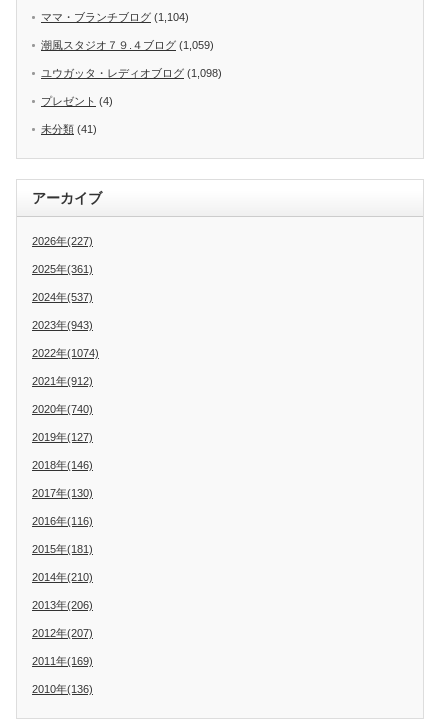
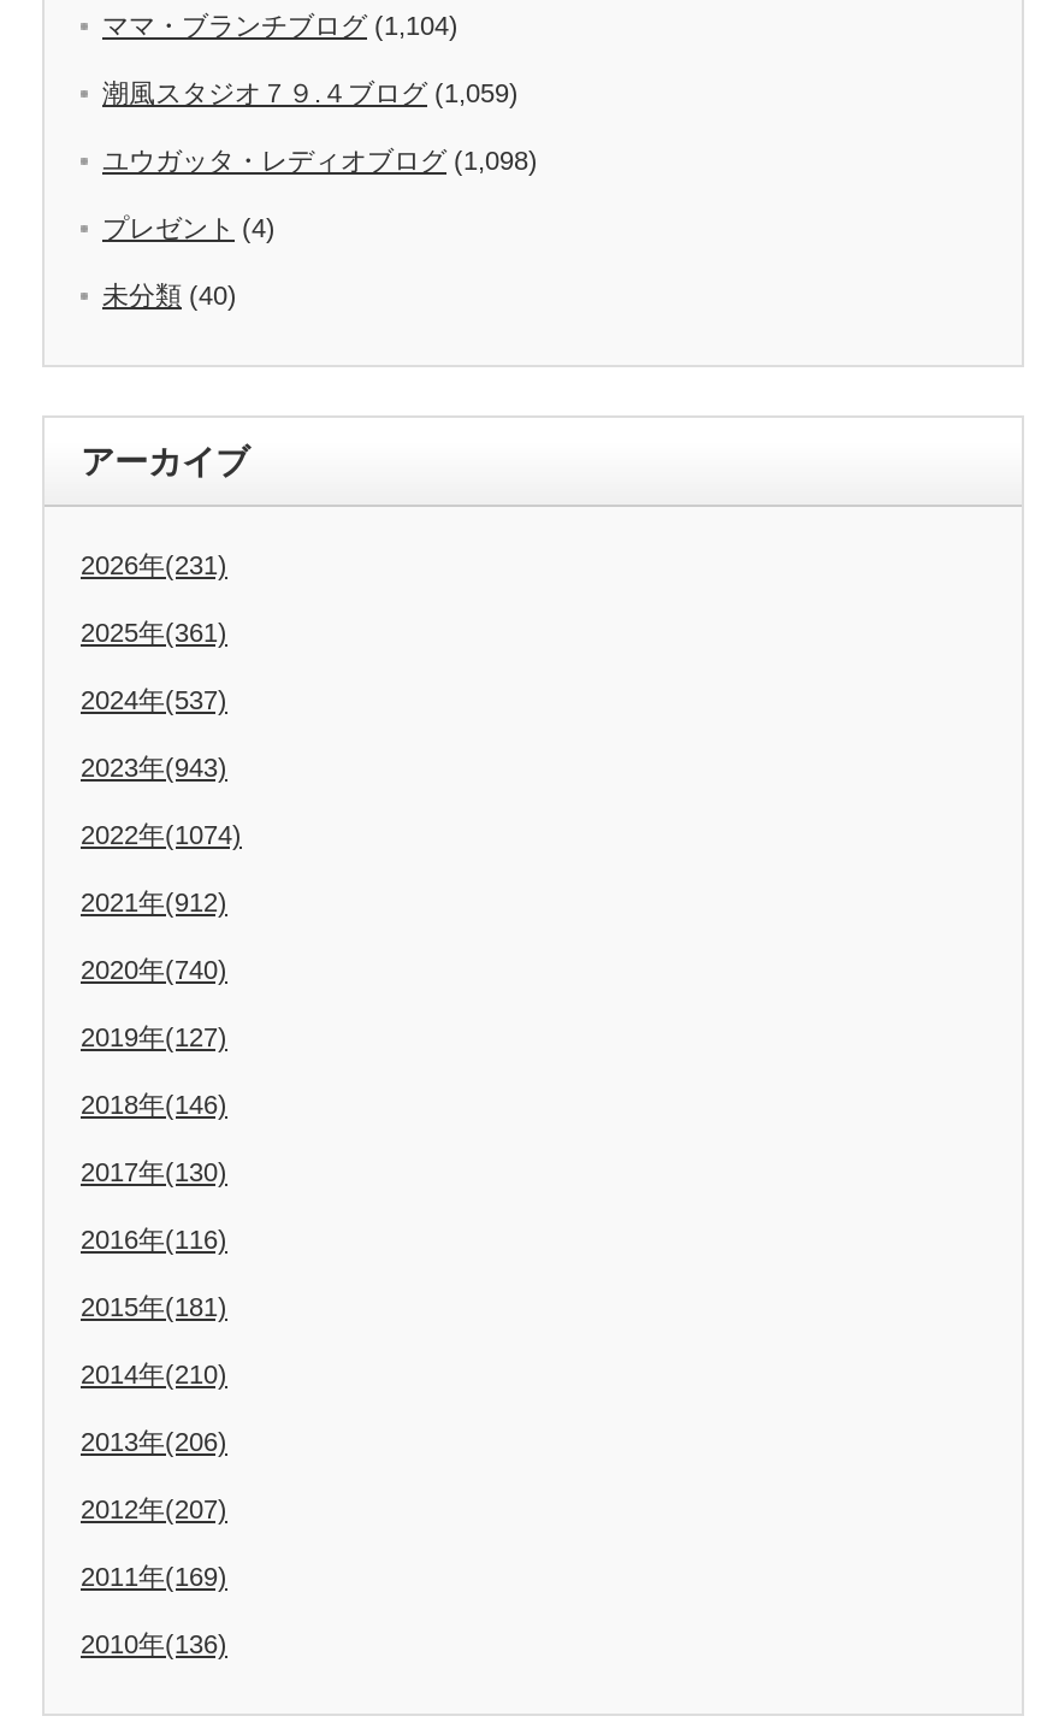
[41,123,97,135] 未分類(41) -> [102,281,237,310] 未分類(40)
[32,235,93,247] 2026年(227) -> [81,551,227,580] 2026年(231)

